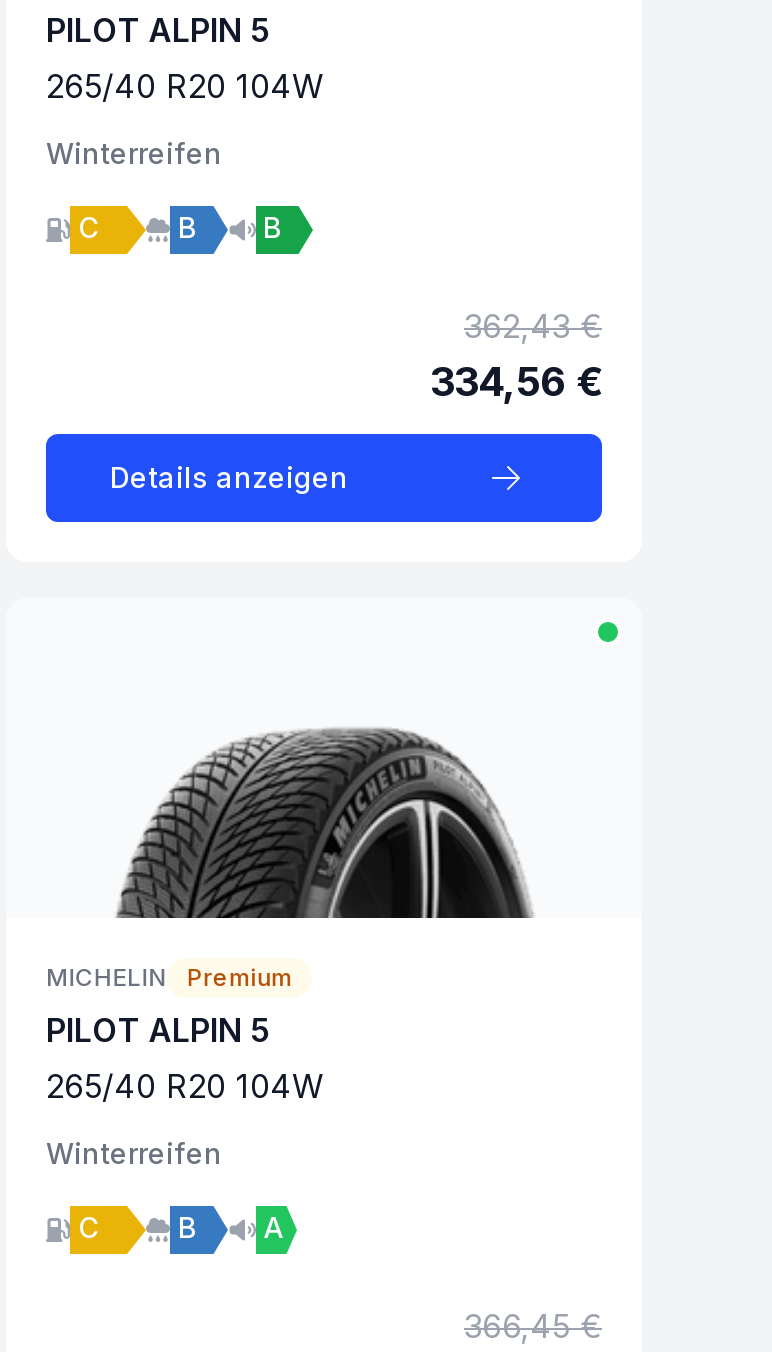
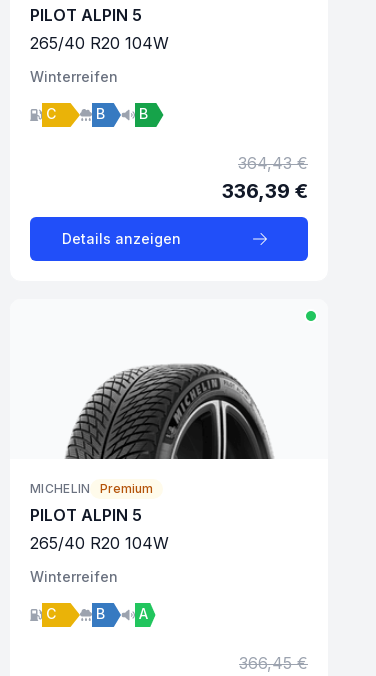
[464,306,602,346] 362,43 € -> [238,153,308,173] 364,43 €
[430,358,602,406] 334,56 € -> [222,179,308,203] 336,39 €

